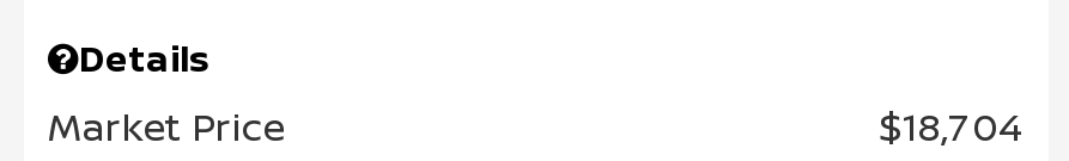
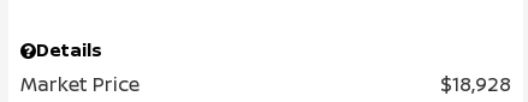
[879,100,1025,152] $18,704 -> [440,71,511,98] $18,928

